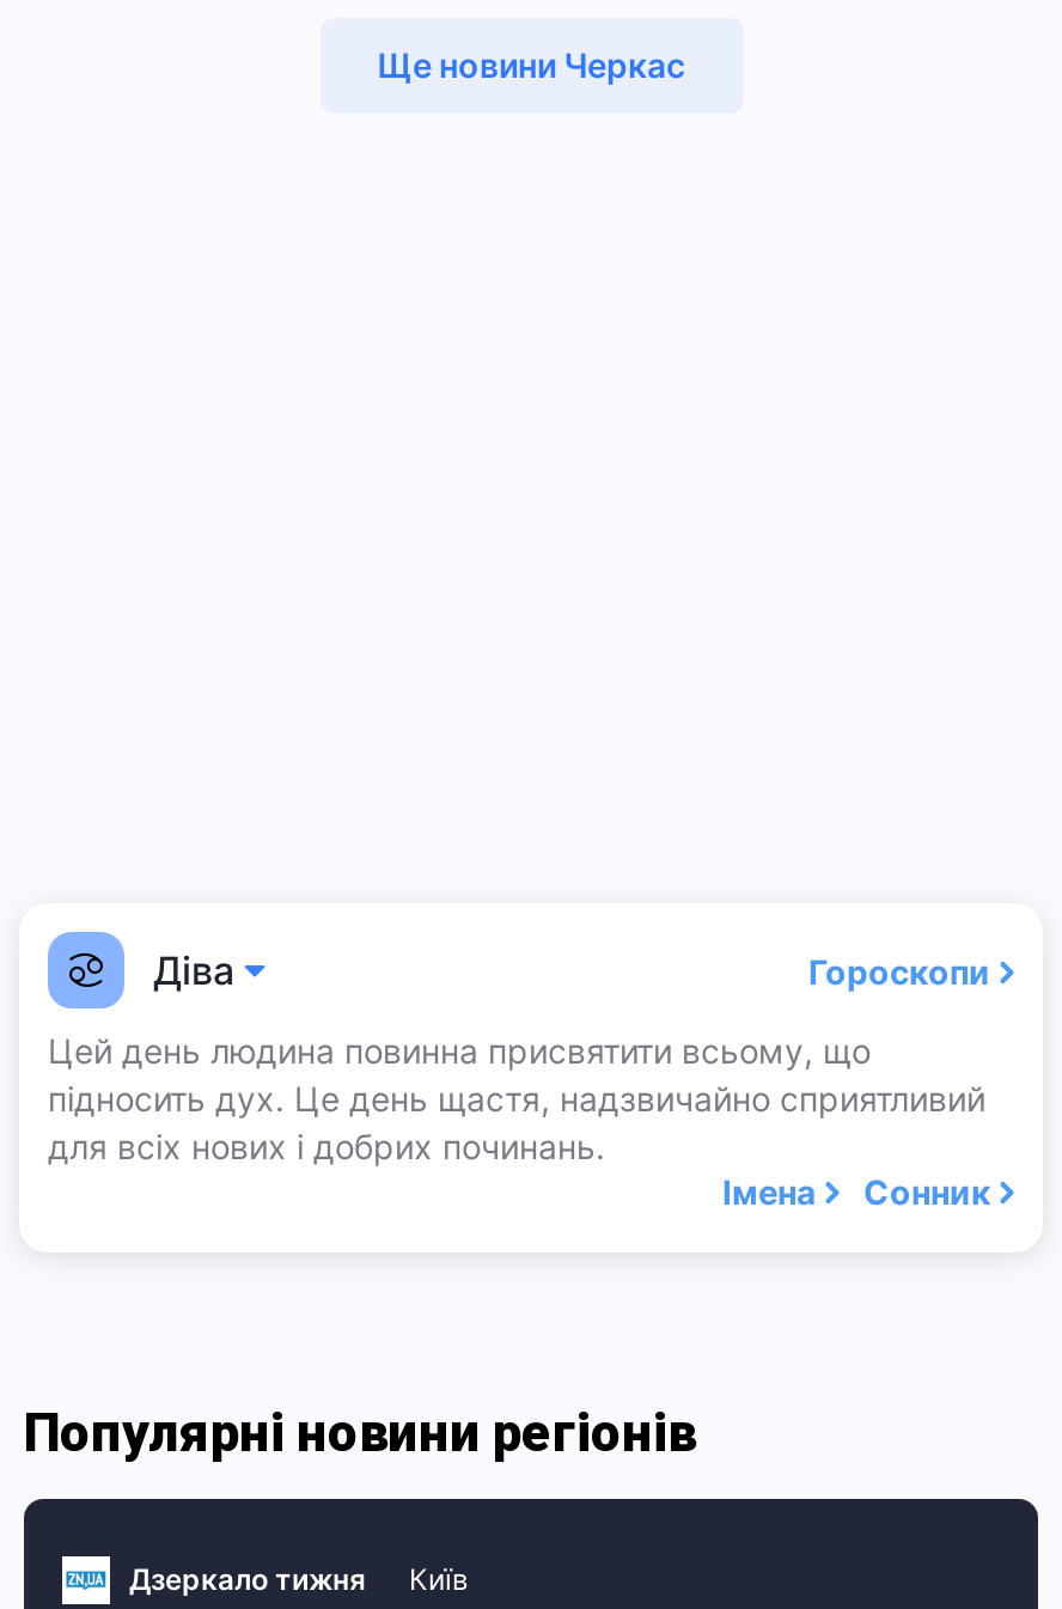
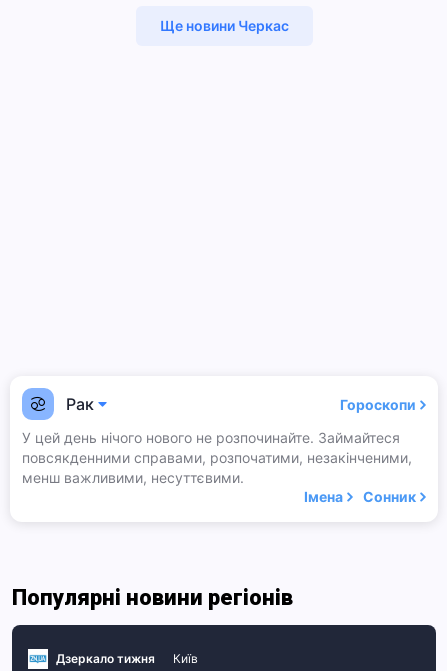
[153,946,234,994] Діва -> [66,394,94,414] Рак
[48,1030,985,1166] Цей день людина повинна присвятити всьому, що | підносить дух. Це день щастя, надзвичайно сприятливий | для всіх нових і добрих починань. -> [22,429,412,486] У цей день нічого нового не розпочинайте. Займайтеся | повсякденними справами, розпочатими, незакінченими, | менш важливими, несуттєвими.

